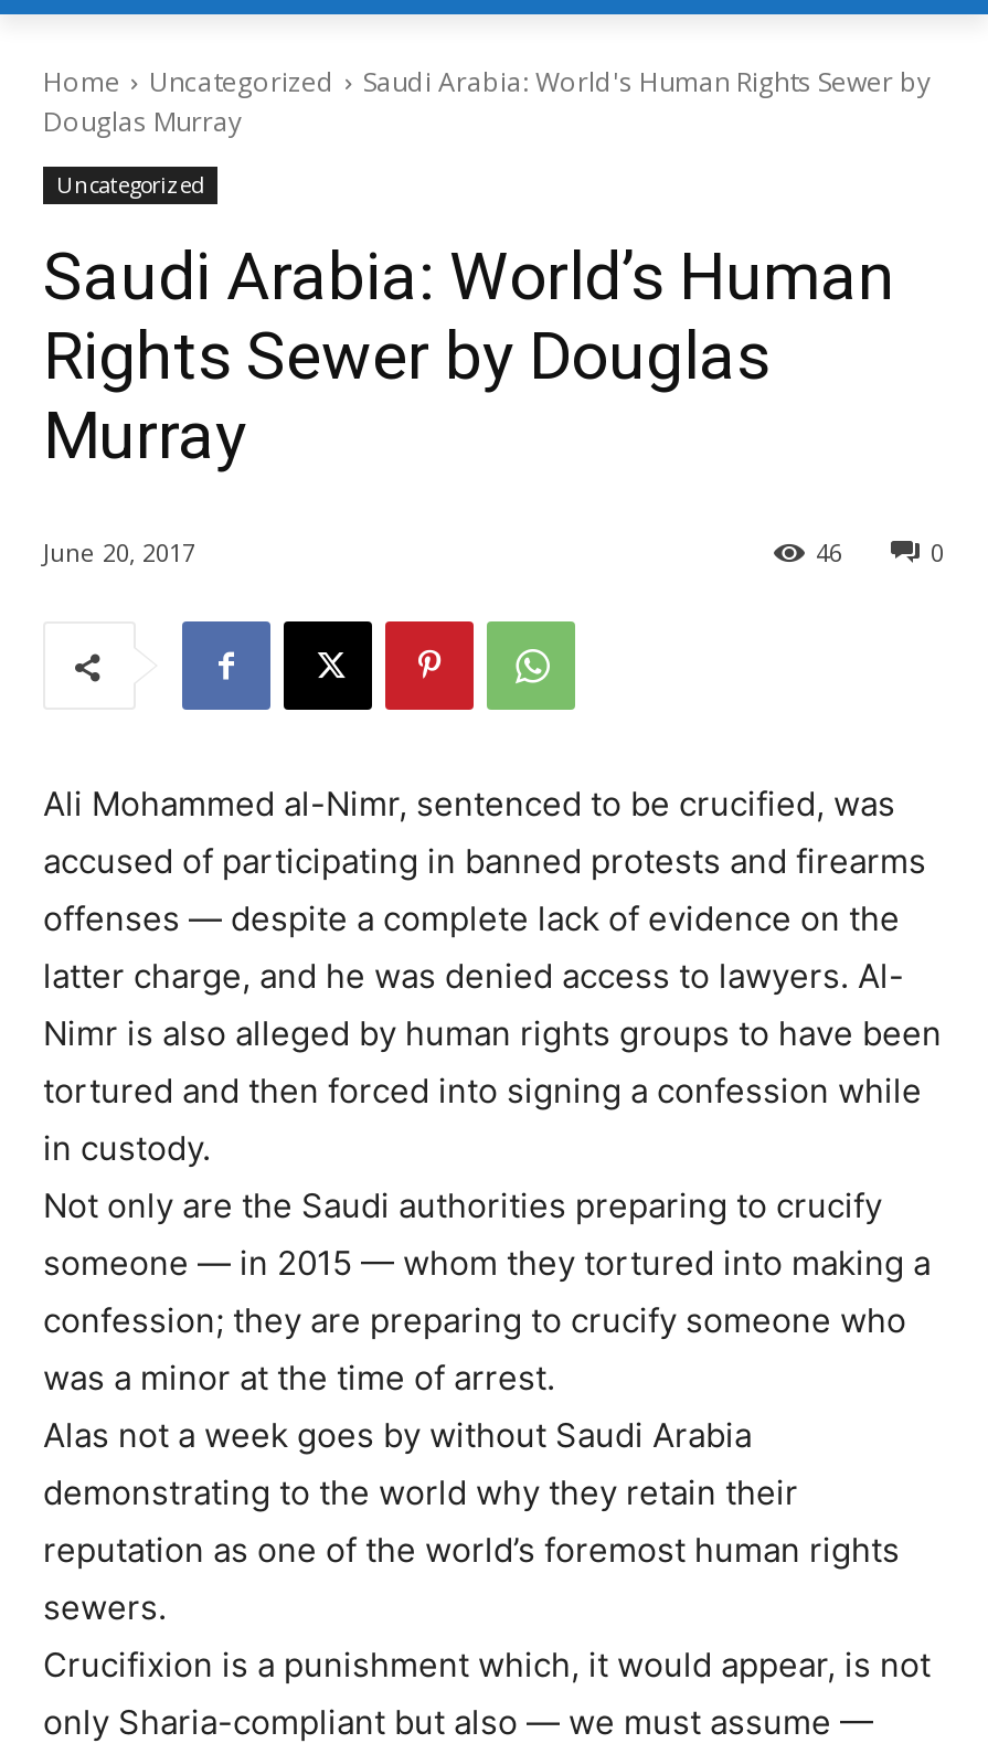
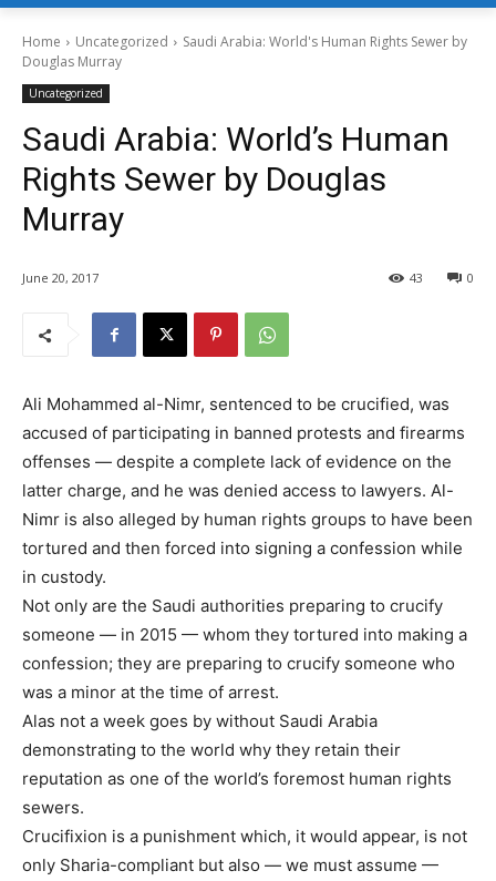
[816,536,842,569] 46 -> [410,269,423,286] 43

